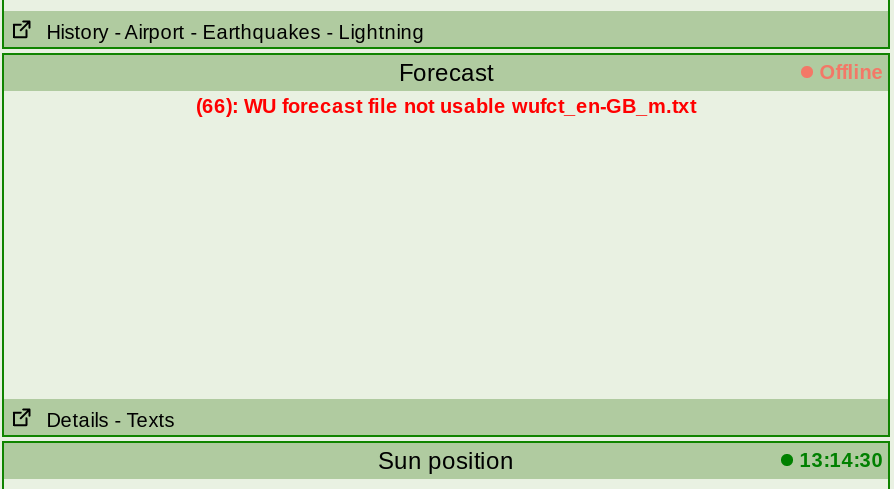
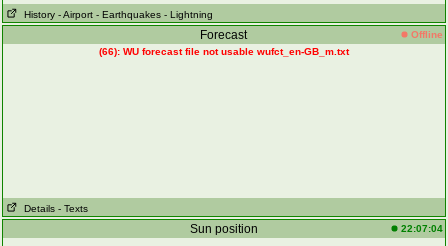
[794,449,884,471] 13:14:30 -> [398,223,443,234] 22:07:04

